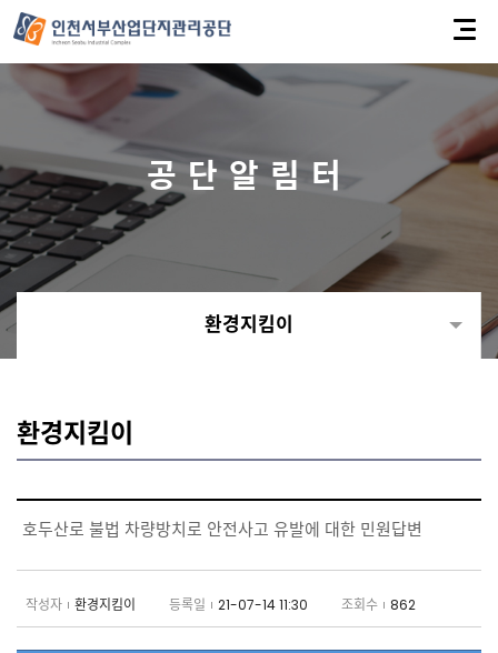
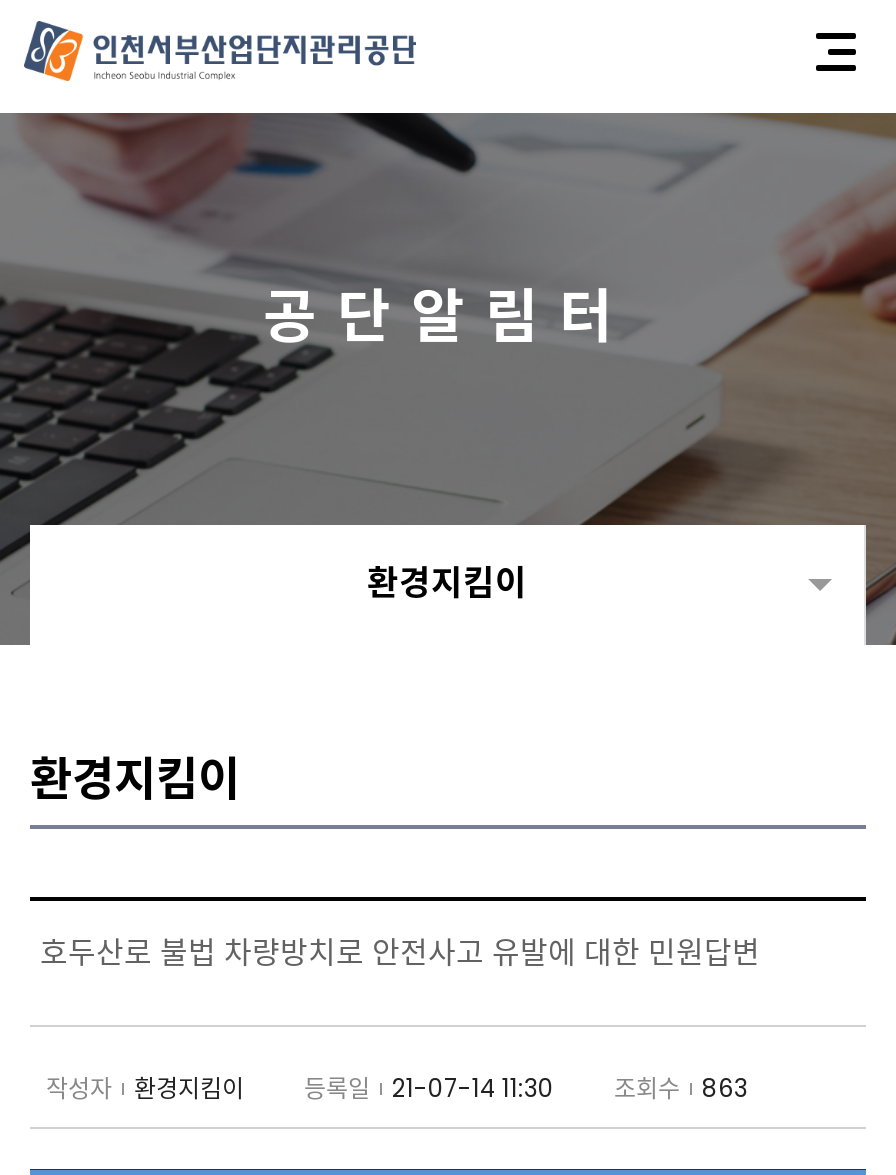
[390,595,416,614] 862 -> [702,1071,748,1105] 863

